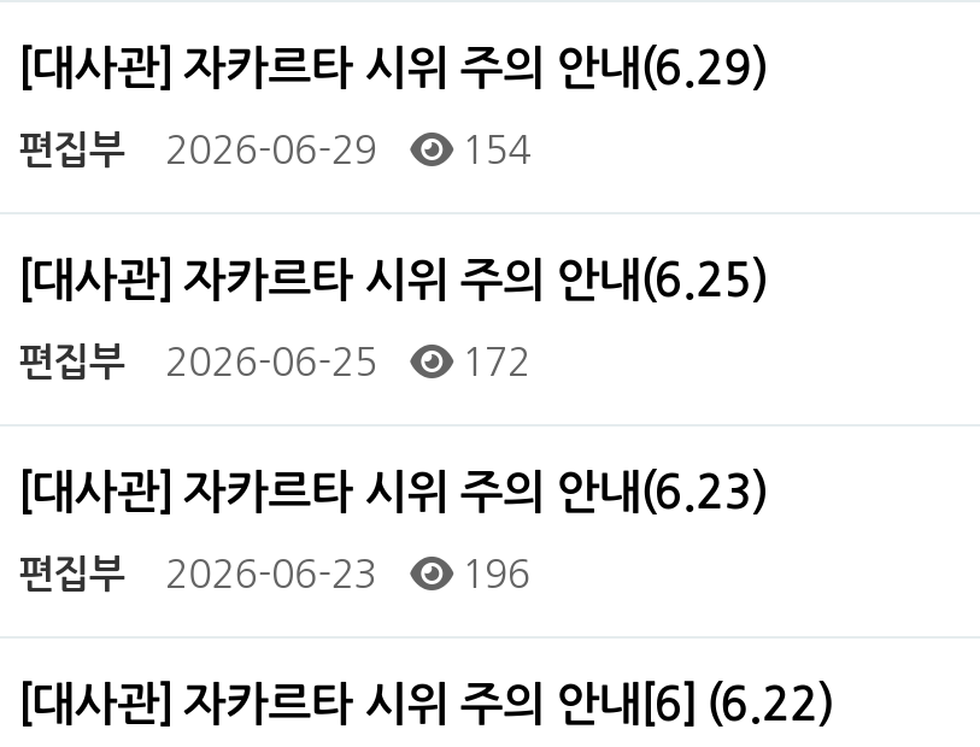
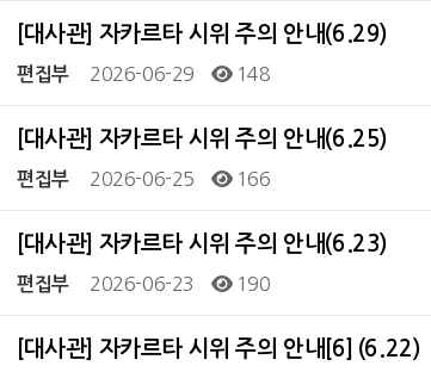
[18,131,531,170] 편집부 2026-06-29 154 -> [17,65,271,84] 편집부 2026-06-29 148
[18,343,531,382] 편집부 2026-06-25 172 -> [17,170,271,189] 편집부 2026-06-25 166
[18,555,531,594] 편집부 2026-06-23 196 -> [17,275,271,294] 편집부 2026-06-23 190

